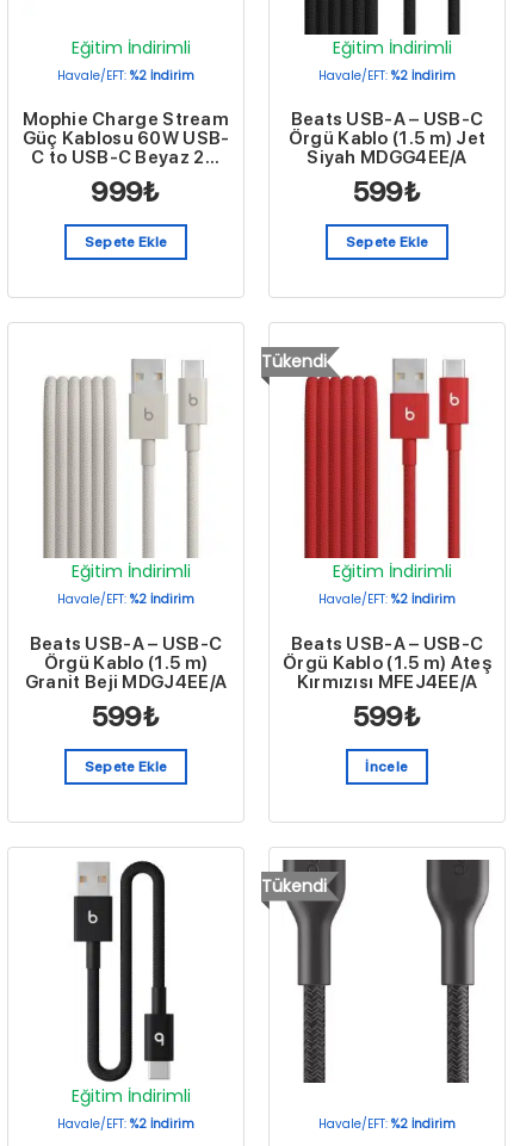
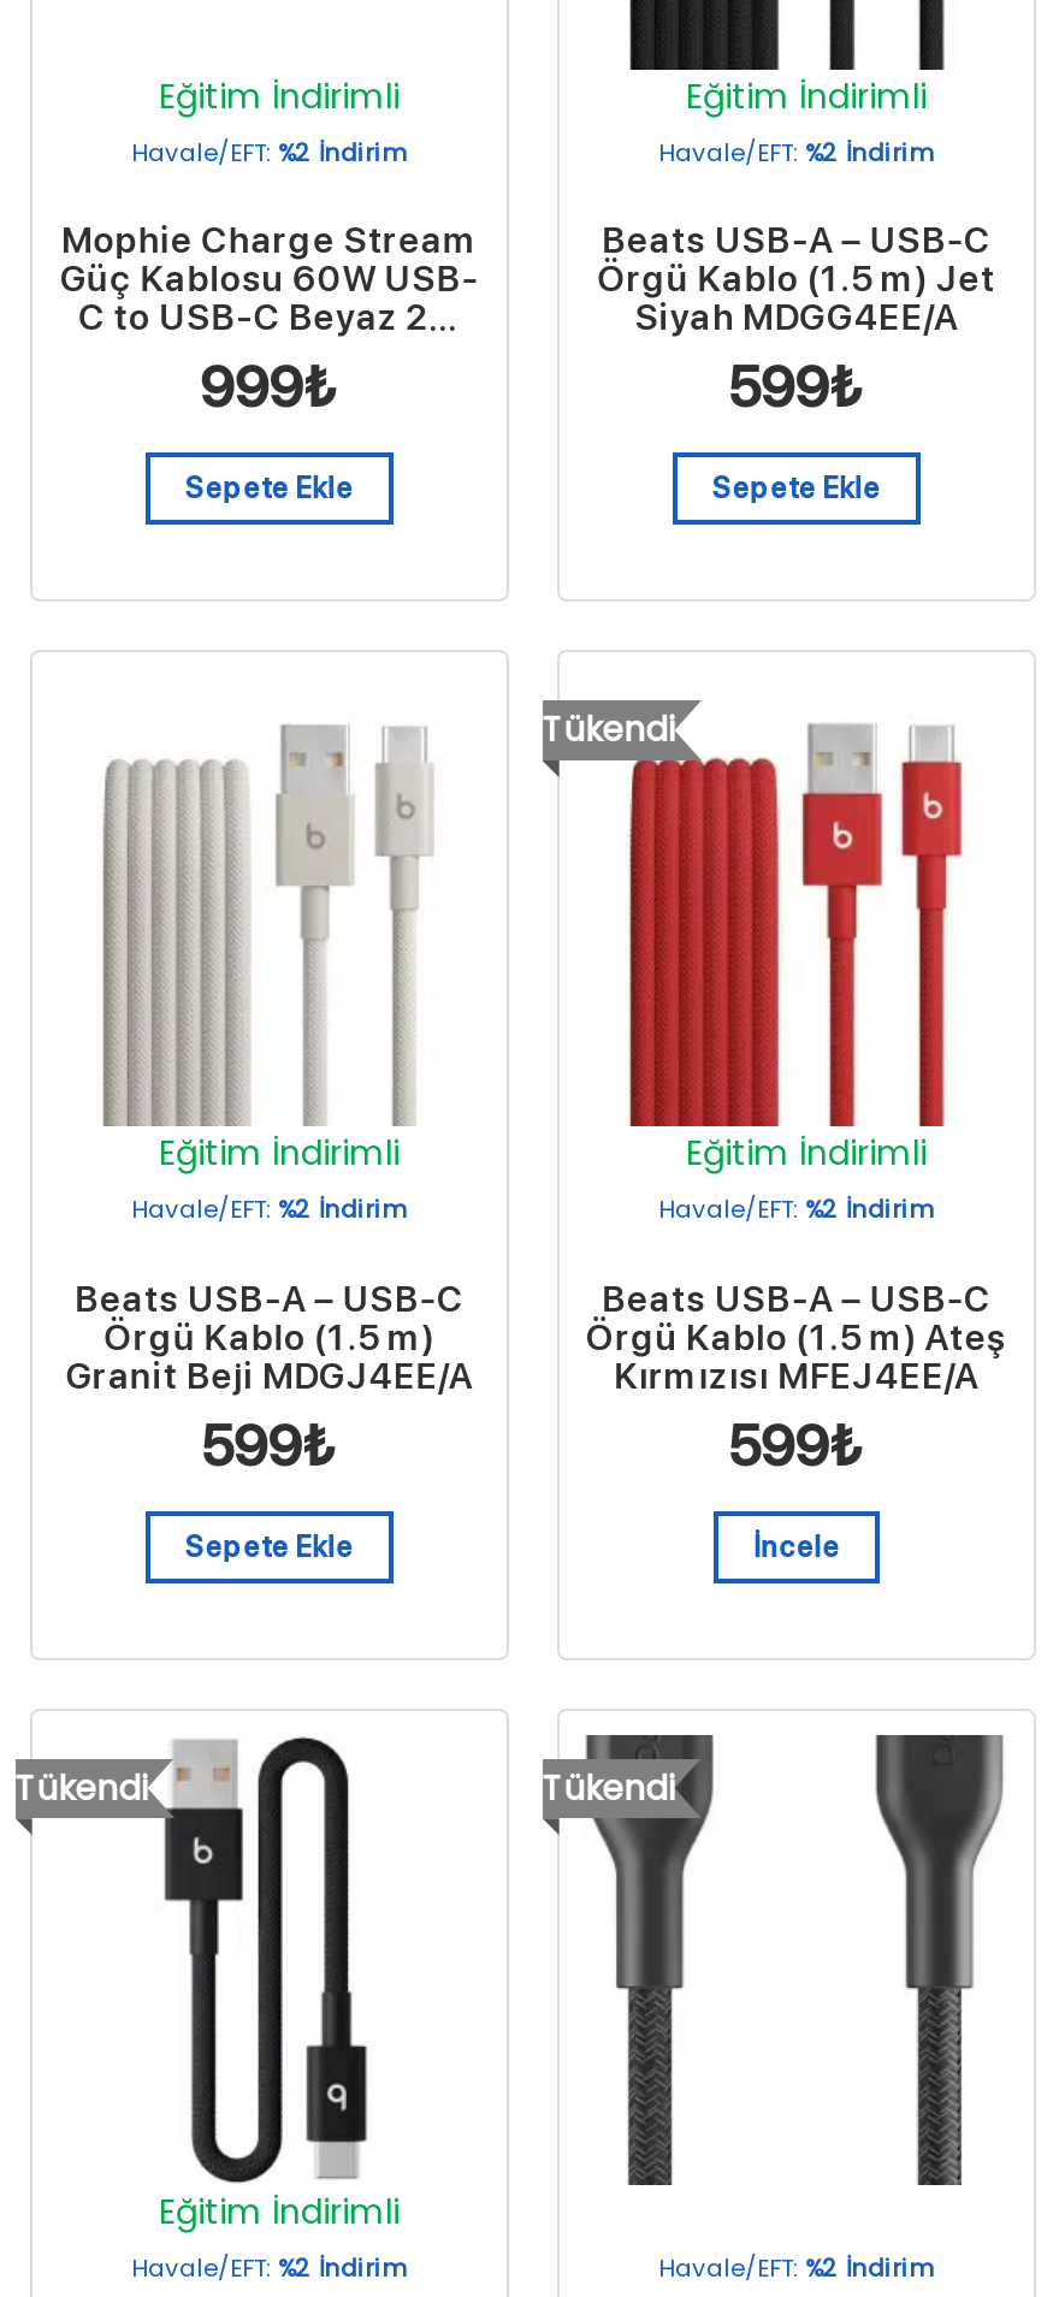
none -> [15,1763,148,1811] Tükendi

